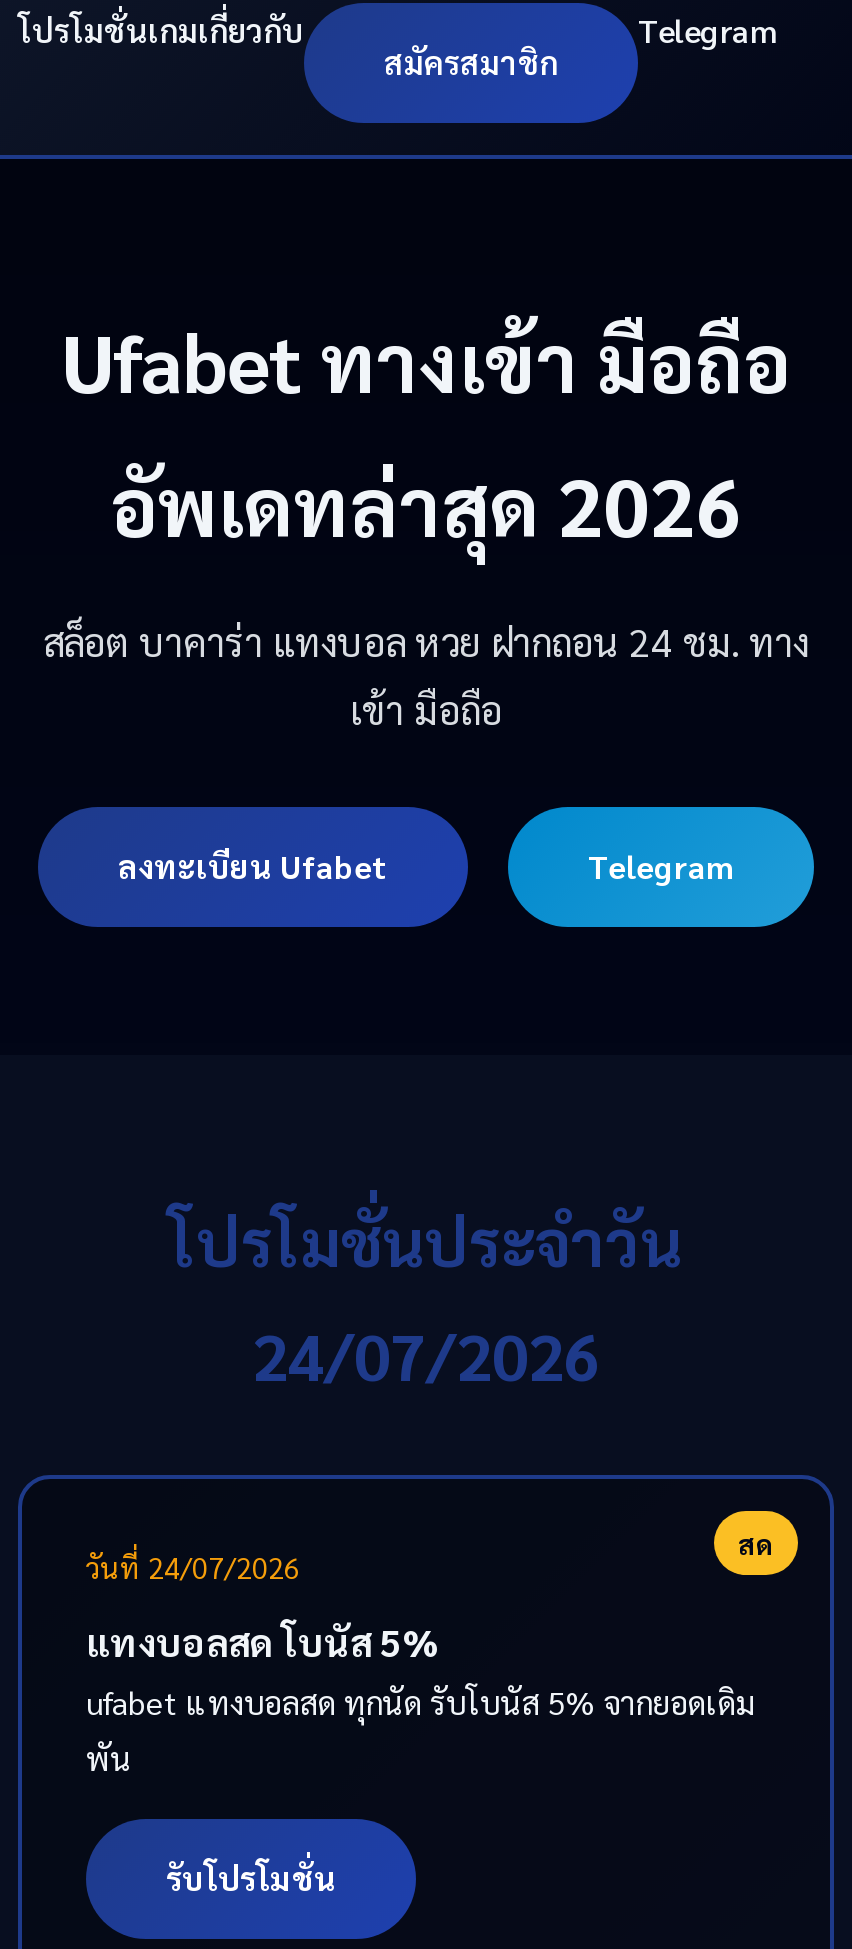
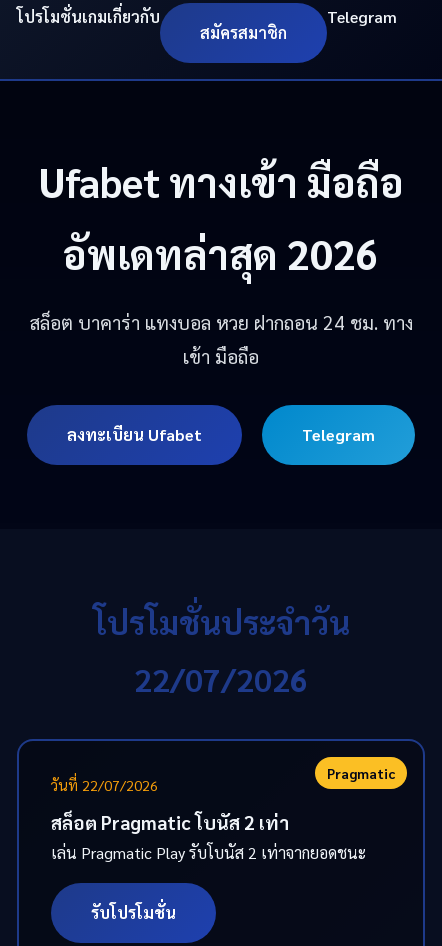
[252,1313,600,1395] 24/07/2026 -> [134,658,308,699] 22/07/2026
[86,1525,774,1585] สด | วันที่ 24/07/2026 -> [51,764,395,794] Pragmatic | วันที่ 22/07/2026
[86,1617,756,1779] แทงบอลสด โบนัส 5% | ufabet แทงบอลสด ทุกนัด รับโบนัส 5% จากยอดเดิม | พัน -> [51,810,366,863] สล็อต Pragmatic โบนัส 2 เท่า | เล่น Pragmatic Play รับโบนัส 2 เท่าจากยอดชนะ

